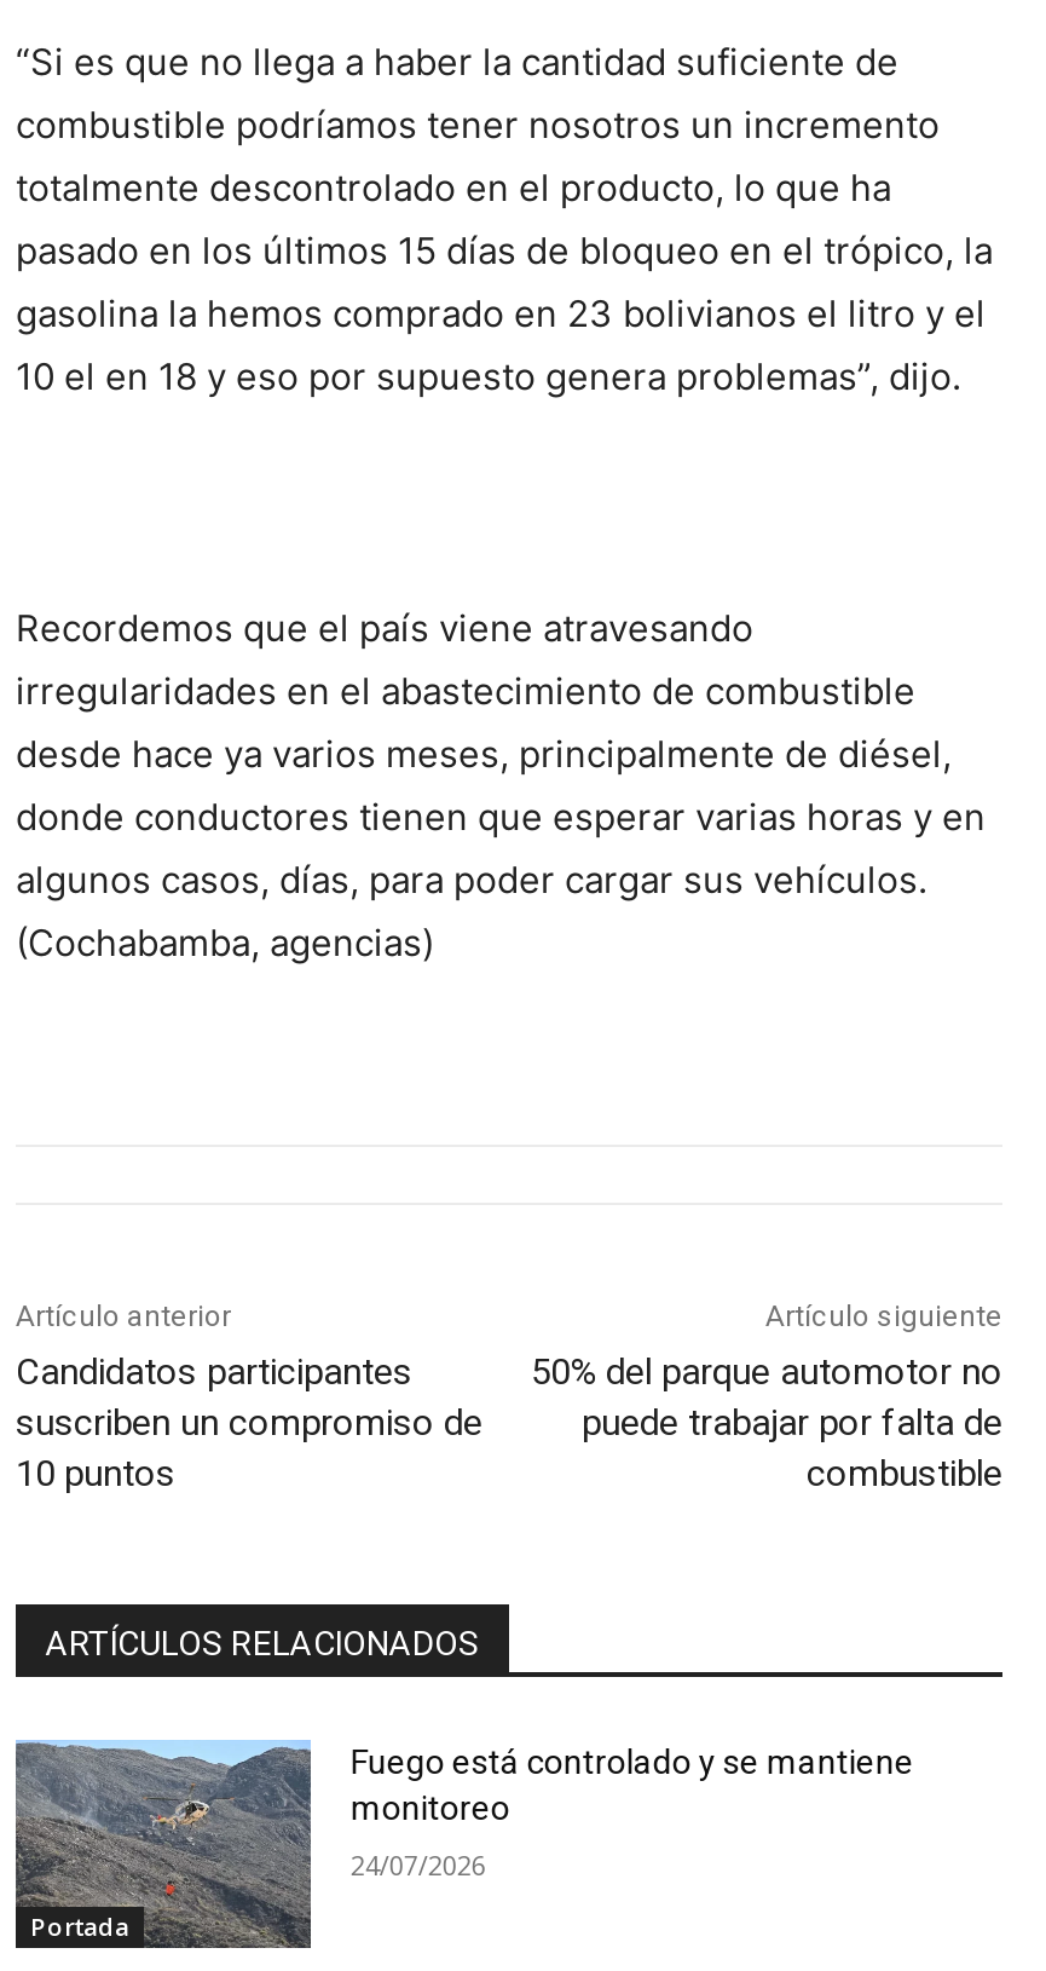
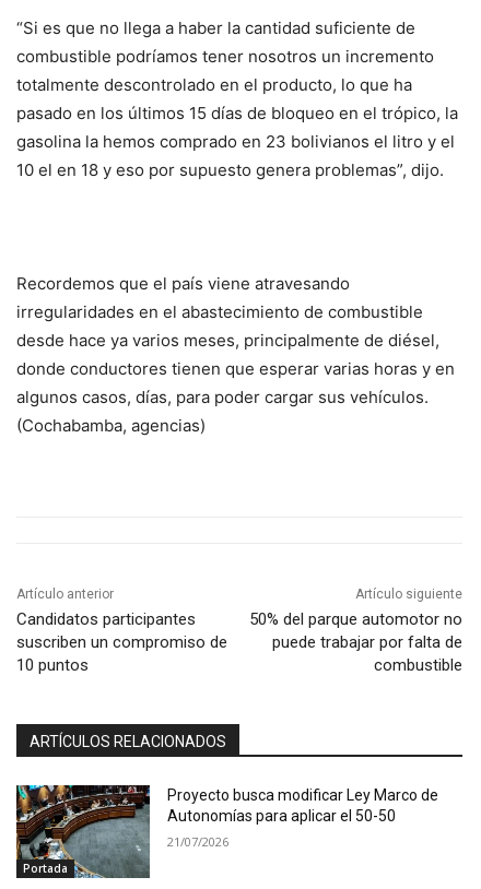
[13,1739,914,1949] [image] | Fuego está controlado y se mantiene | monitoreo -> [15,784,439,878] [image] | Proyecto busca modificar Ley Marco de | Autonomías para aplicar el 50-50
[350,1847,486,1883] 24/07/2026 -> [168,833,229,849] 21/07/2026

